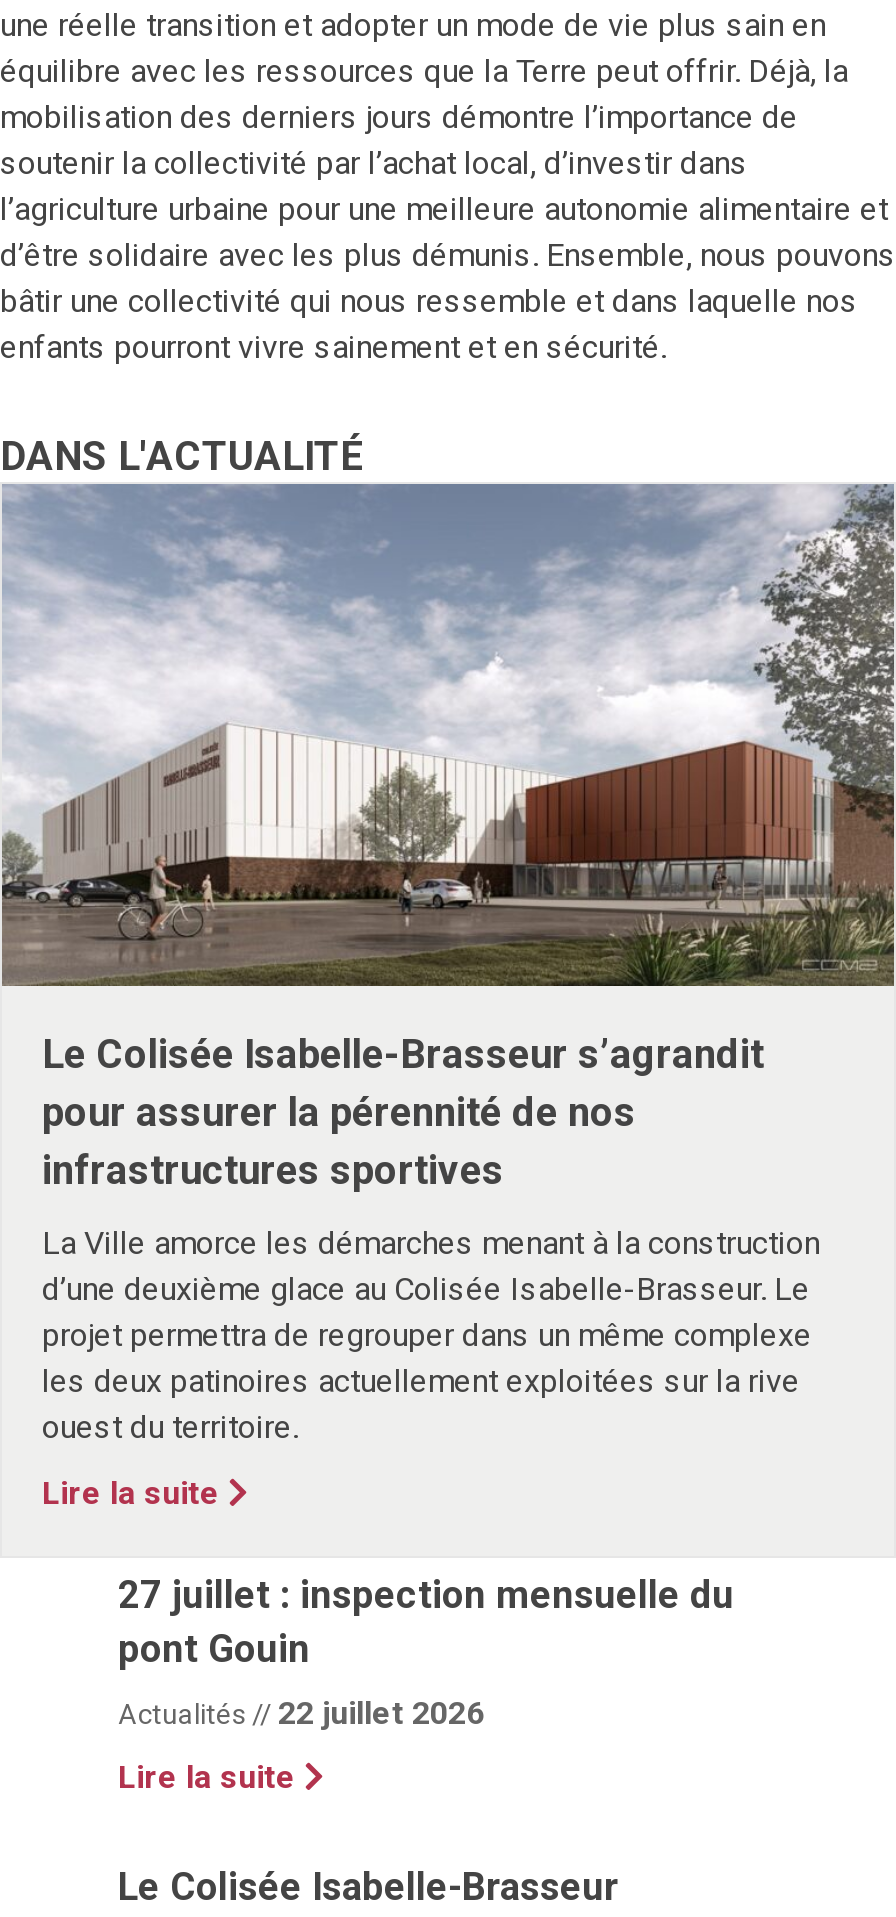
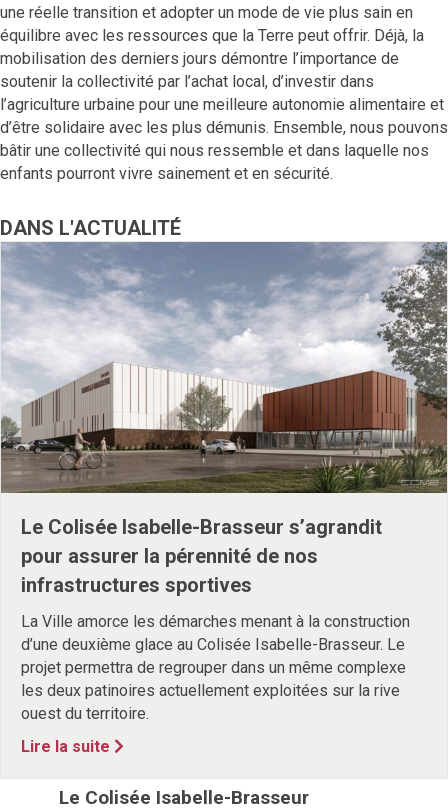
[118,1572,734,1796] 27 juillet : inspection mensuelle du | pont Gouin | Actualités // 22 juillet 2026 | Lire la suite -> none

